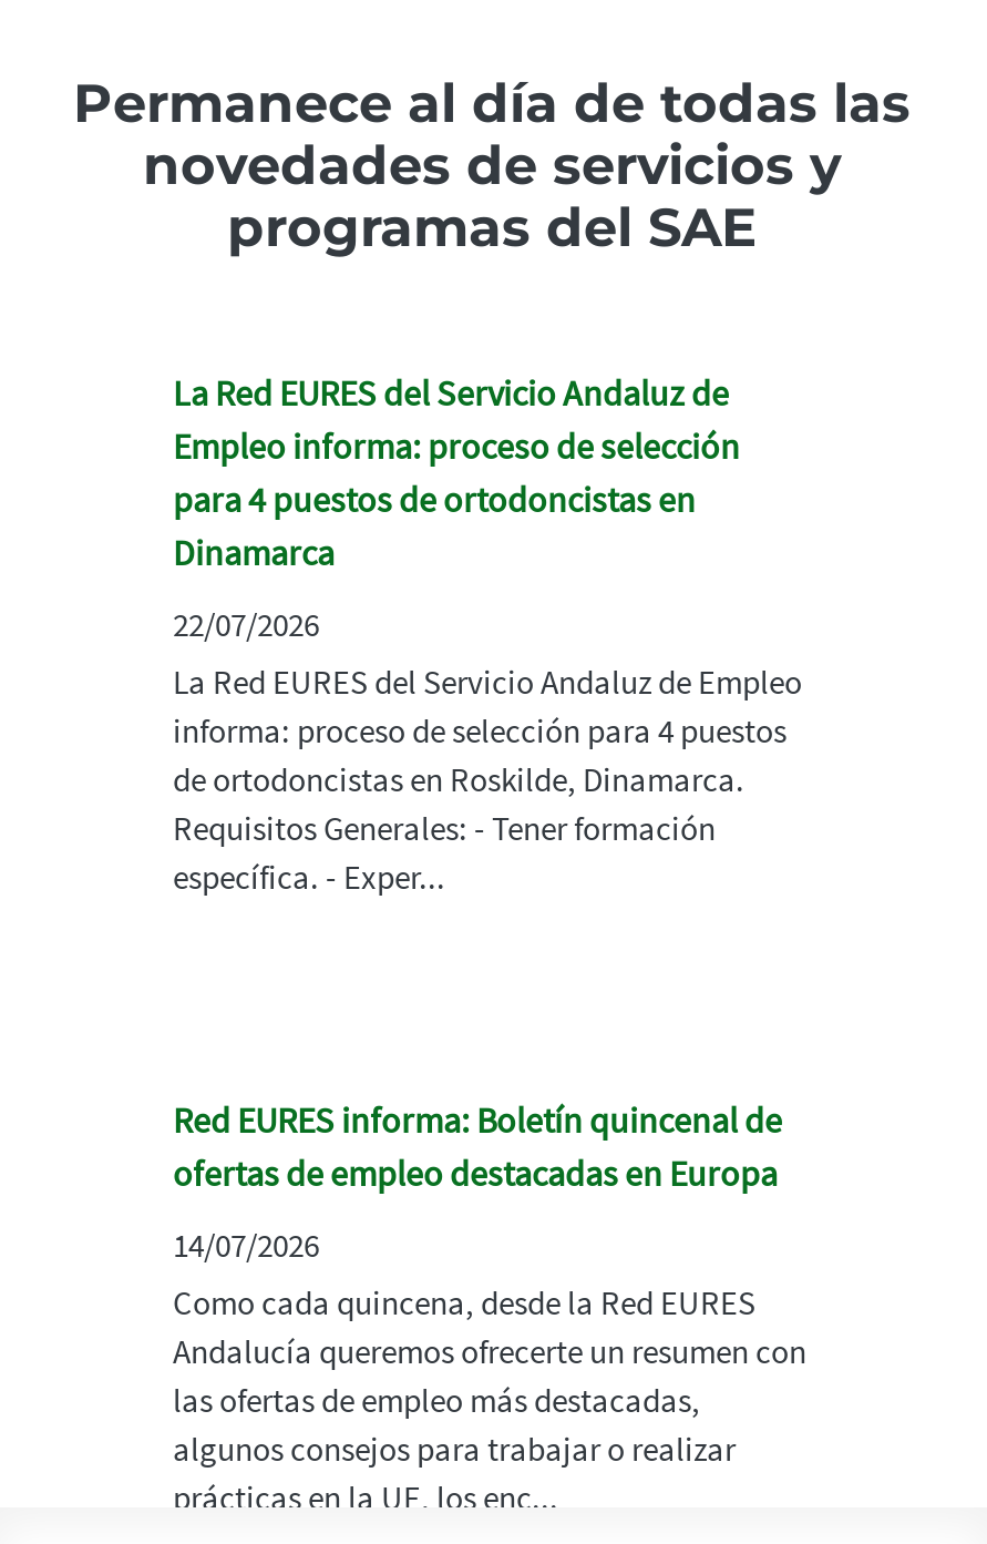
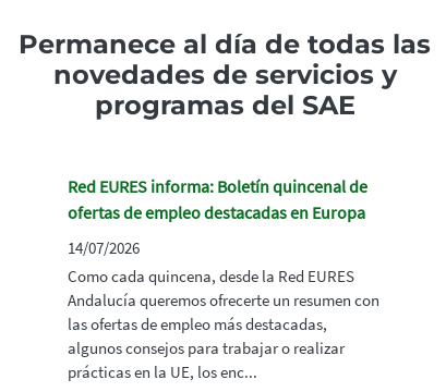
[173,370,802,898] La Red EURES del Servicio Andaluz de | Empleo informa: proceso de selección | para 4 puestos de ortodoncistas en | Dinamarca | 22/07/2026 | La Red EURES del Servicio Andaluz de Empleo | informa: proceso de selección para 4 puestos | de ortodoncistas en Roskilde, Dinamarca. | Requisitos Generales: - Tener formación | específica. - Exper... -> none

